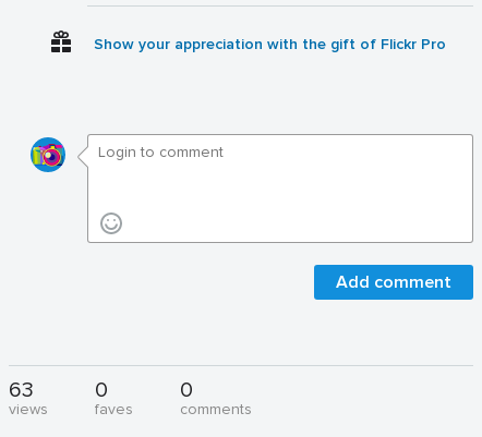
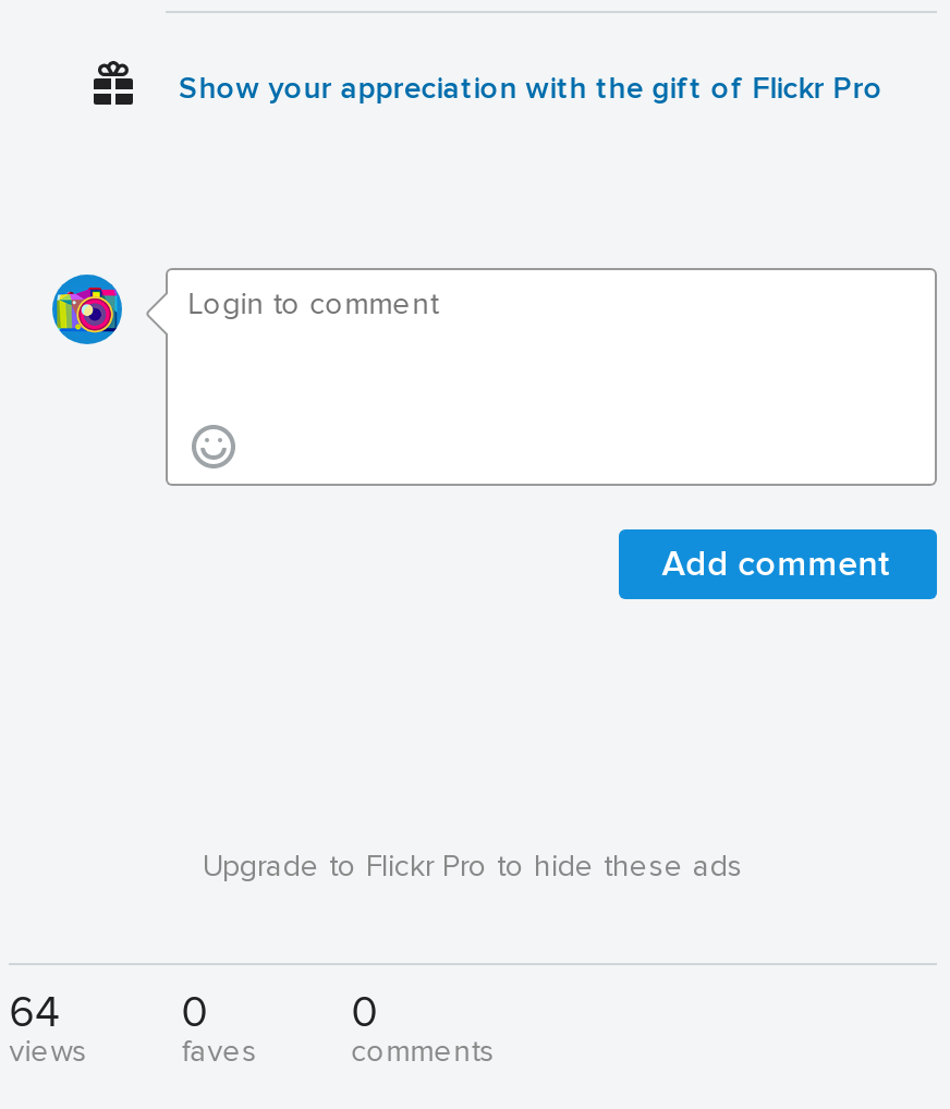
[9,377,34,403] 63 -> [9,848,743,1039] Upgrade to Flickr Pro to hide these ads | 64

